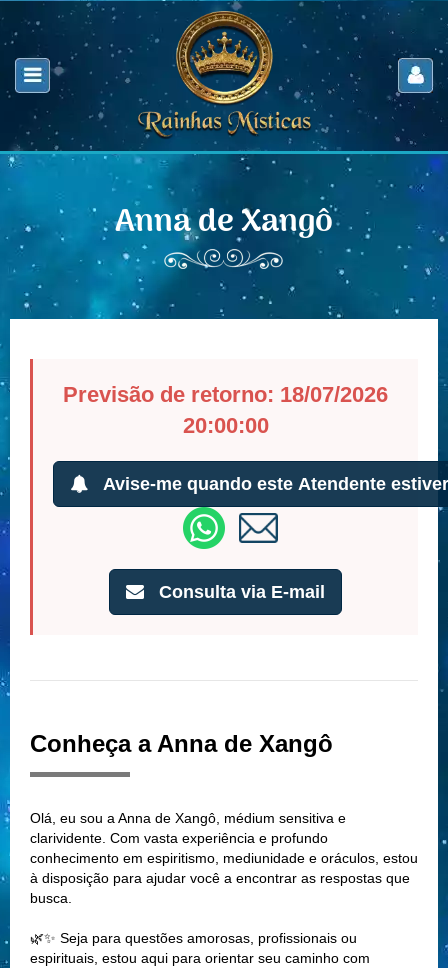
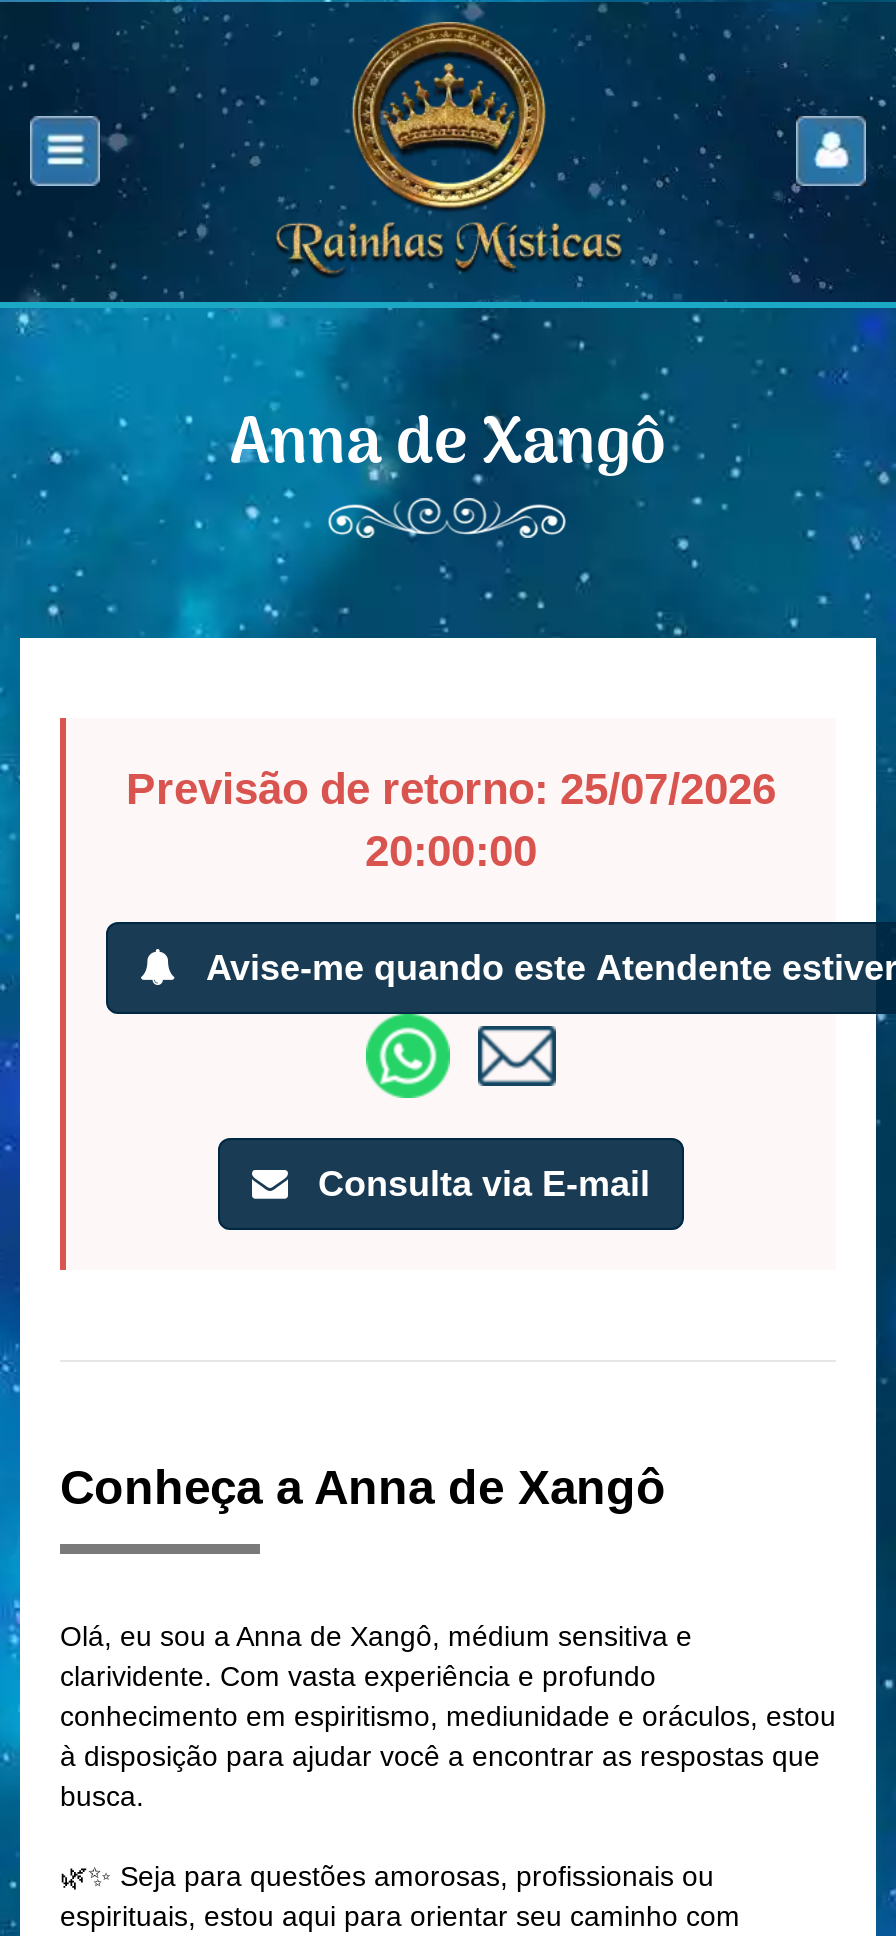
[63,382,388,407] Previsão de retorno: 18/07/2026 -> [126,764,776,814] Previsão de retorno: 25/07/2026

